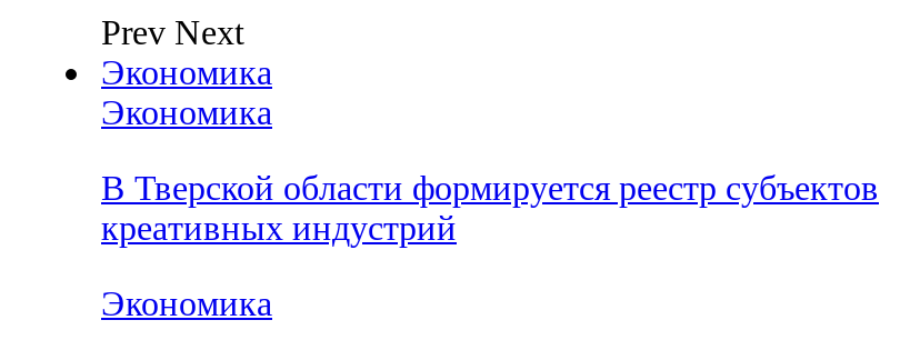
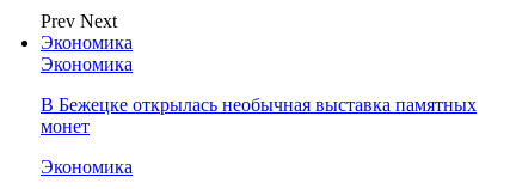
[101,169,879,247] В Тверской области формируется реестр субъектов | креативных индустрий -> [41,94,477,136] В Бежецке открылась необычная выставка памятных | монет

